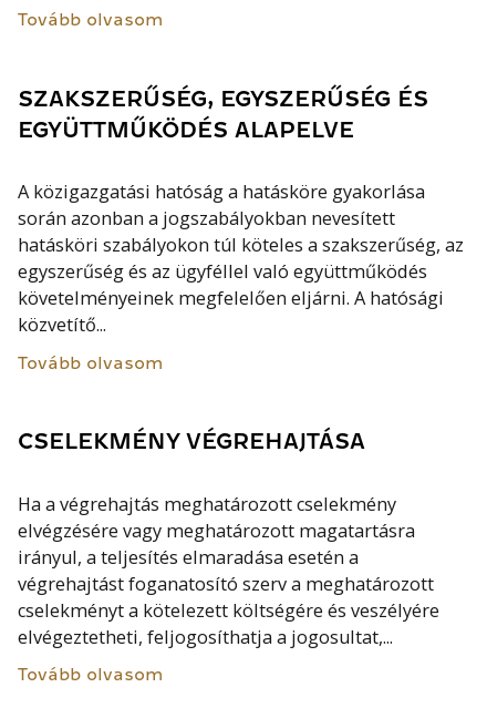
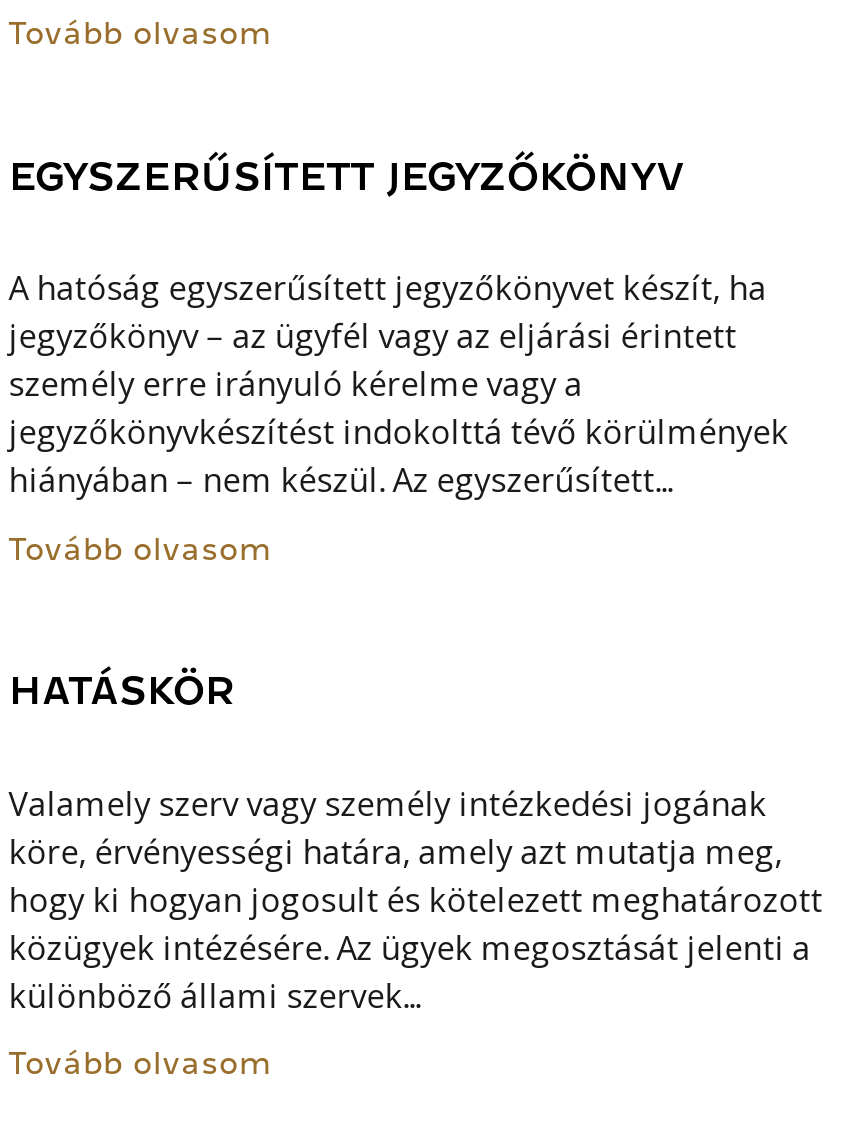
[18,87,429,140] SZAKSZERŰSÉG, EGYSZERŰSÉG ÉS | EGYÜTTMŰKÖDÉS ALAPELVE -> [9,155,685,195] EGYSZERŰSÍTETT JEGYZŐKÖNYV
[18,180,464,337] A közigazgatási hatóság a hatásköre gyakorlása | során azonban a jogszabályokban nevesített | hatásköri szabályokon túl köteles a szakszerűség, az | egyszerűség és az ügyféllel való együttműködés | követelményeinek megfelelően eljárni. A hatósági | közvetítő... -> [9,267,789,503] A hatóság egyszerűsített jegyzőkönyvet készít, ha | jegyzőkönyv – az ügyfél vagy az eljárási érintett | személy erre irányuló kérelme vagy a | jegyzőkönyvkészítést indokolttá tévő körülmények | hiányában – nem készül. Az egyszerűsített...
[18,430,366,452] CSELEKMÉNY VÉGREHAJTÁSA -> [9,670,235,710] HATÁSKÖR
[18,492,440,649] Ha a végrehajtás meghatározott cselekmény | elvégzésére vagy meghatározott magatartásra | irányul, a teljesítés elmaradása esetén a | végrehajtást foganatosító szerv a meghatározott | cselekményt a kötelezett költségére és veszélyére | elvégeztetheti, feljogosíthatja a jogosultat,... -> [9,782,823,1018] Valamely szerv vagy személy intézkedési jogának | köre, érvényességi határa, amely azt mutatja meg, | hogy ki hogyan jogosult és kötelezett meghatározott | közügyek intézésére. Az ügyek megosztását jelenti a | különböző állami szervek...

